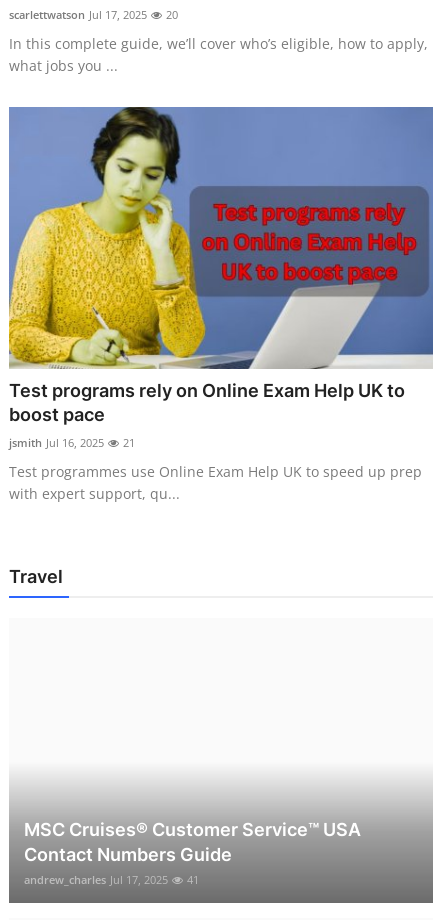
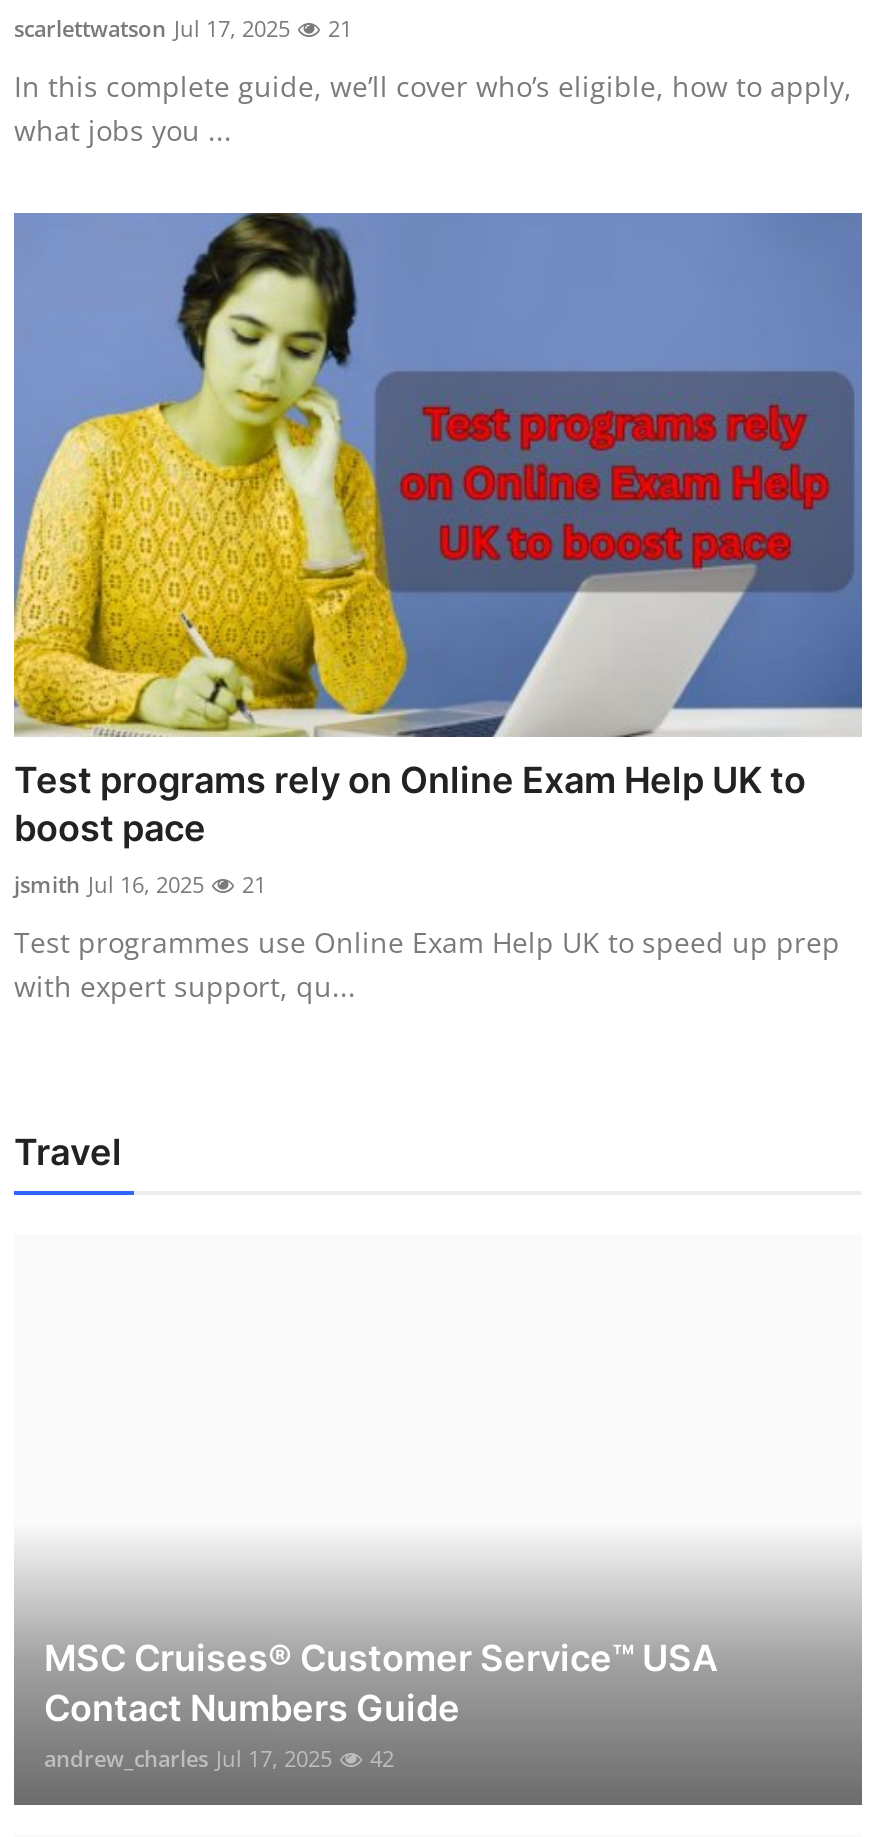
[9,7,178,22] scarlettwatson Jul 17, 2025 20 -> [14,13,352,43] scarlettwatson Jul 17, 2025 21
[24,872,199,887] andrew_charles Jul 17, 2025 41 -> [44,1744,394,1774] andrew_charles Jul 17, 2025 42

